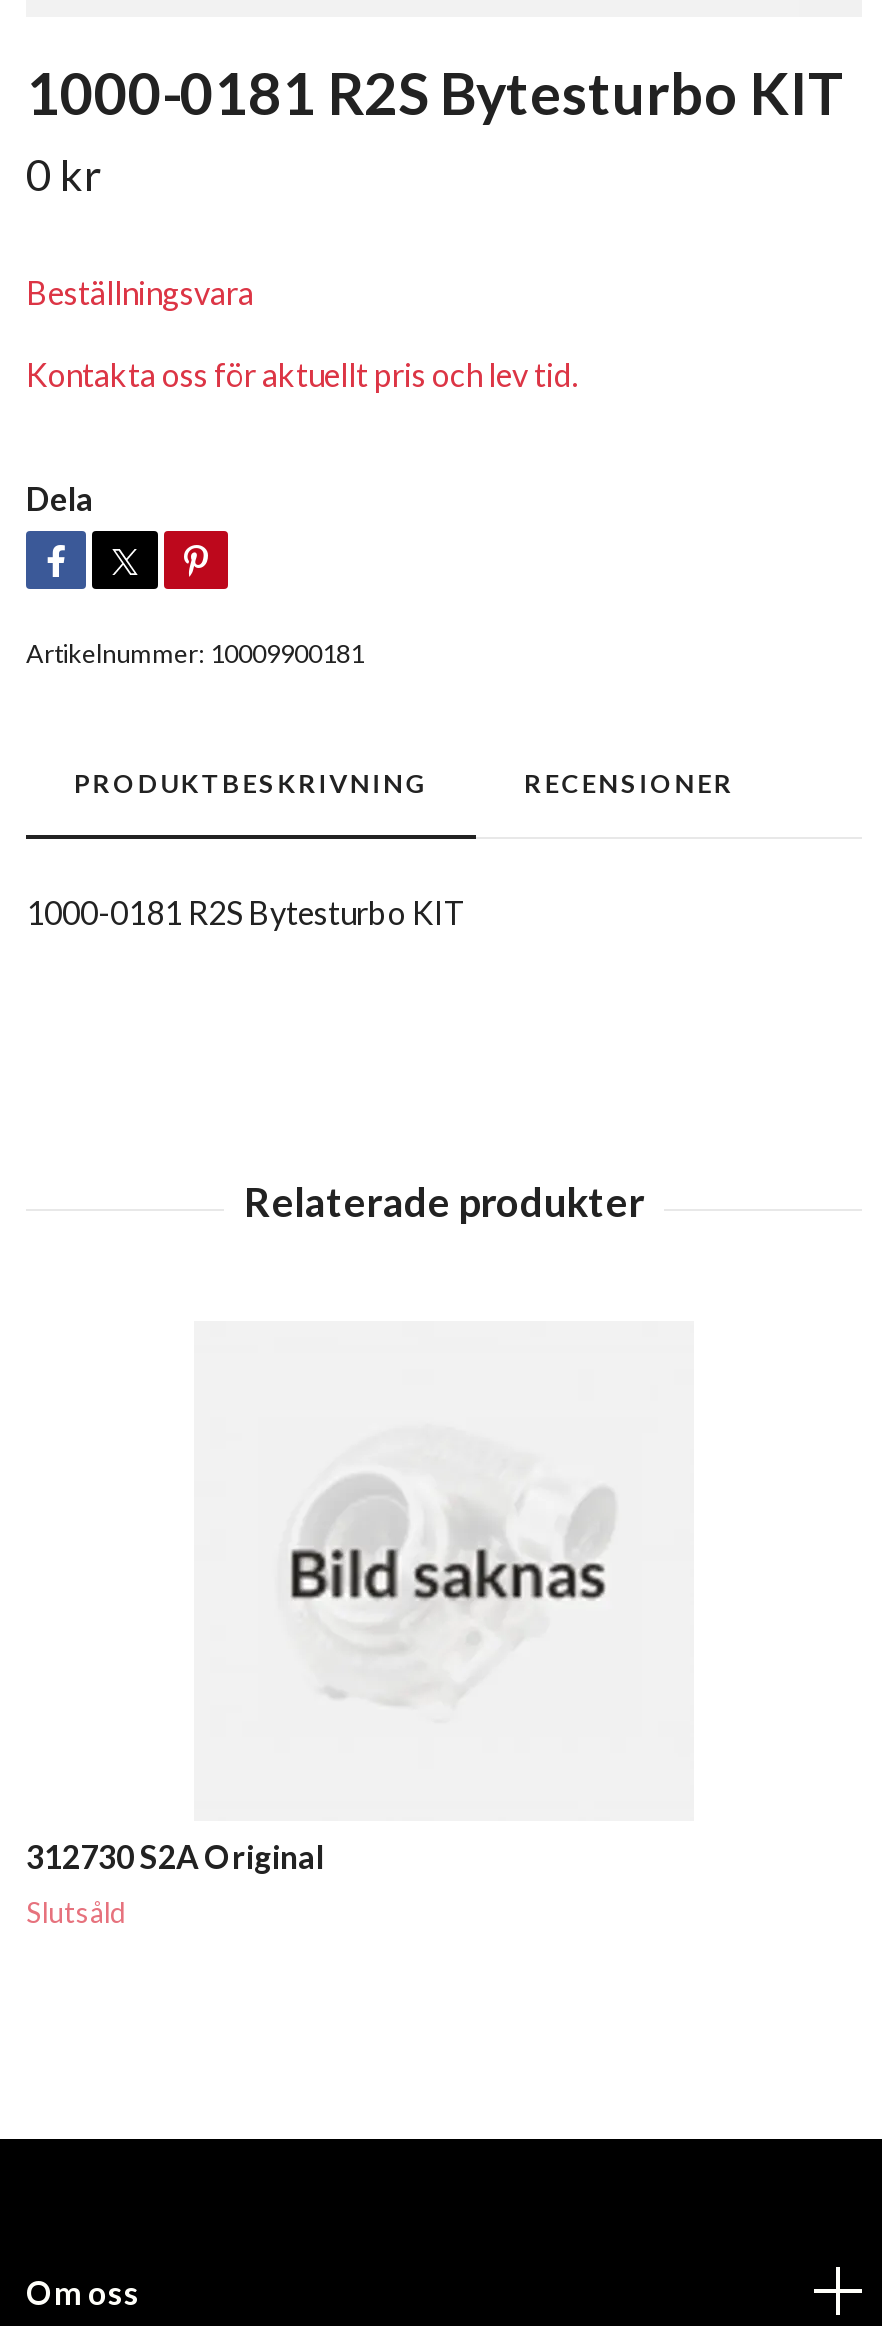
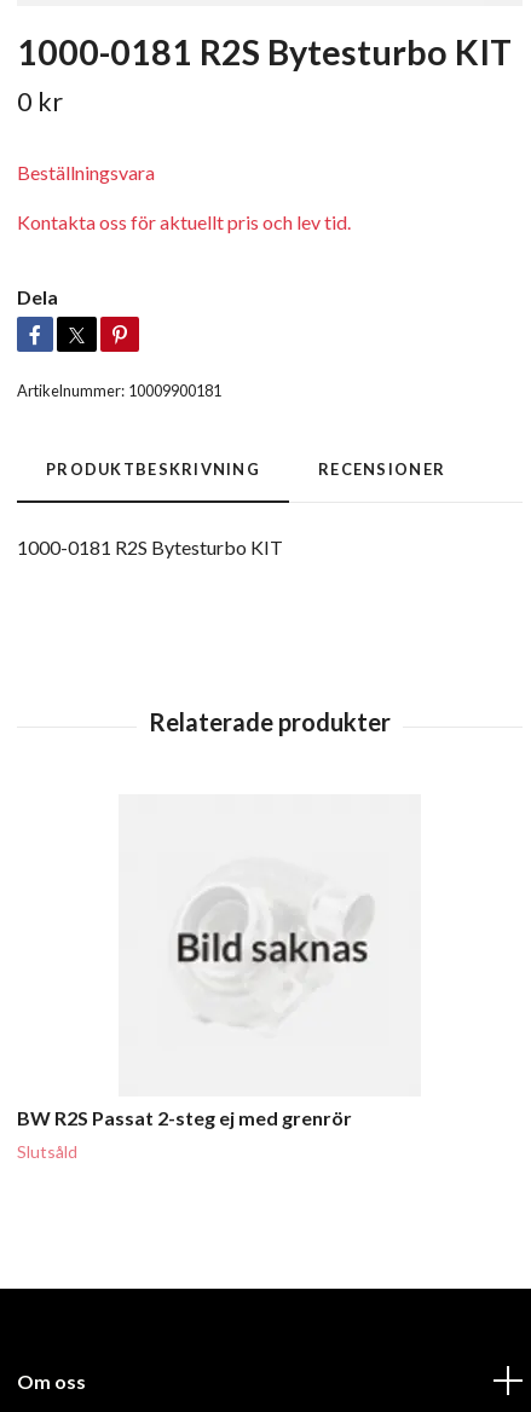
[26,1837,324,1875] 312730 S2A Original -> [17,1106,352,1129] BW R2S Passat 2-steg ej med grenrör

